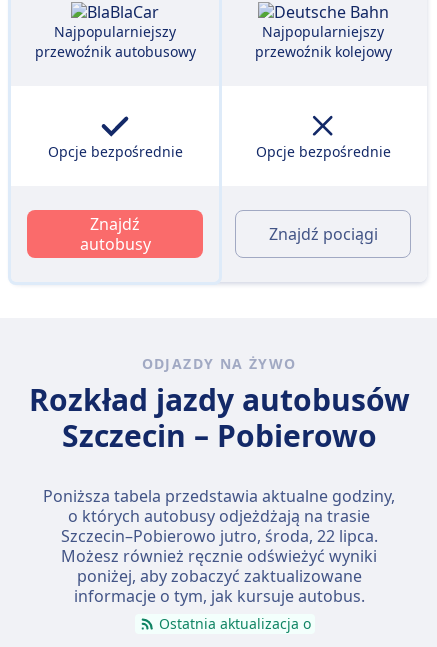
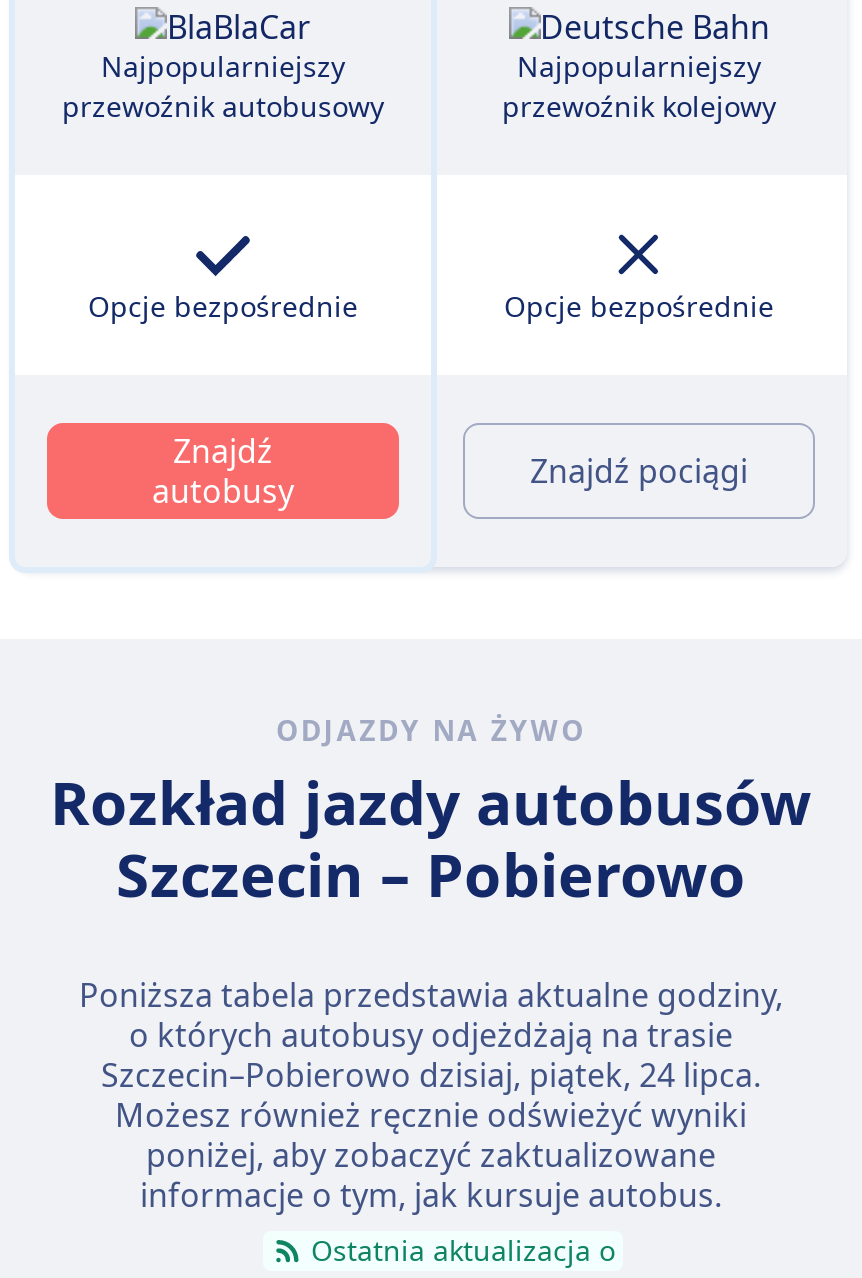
[60,525,377,547] Szczecin–Pobierowo jutro, środa, 22 lipca. -> [101,1053,761,1097] Szczecin–Pobierowo dzisiaj, piątek, 24 lipca.

